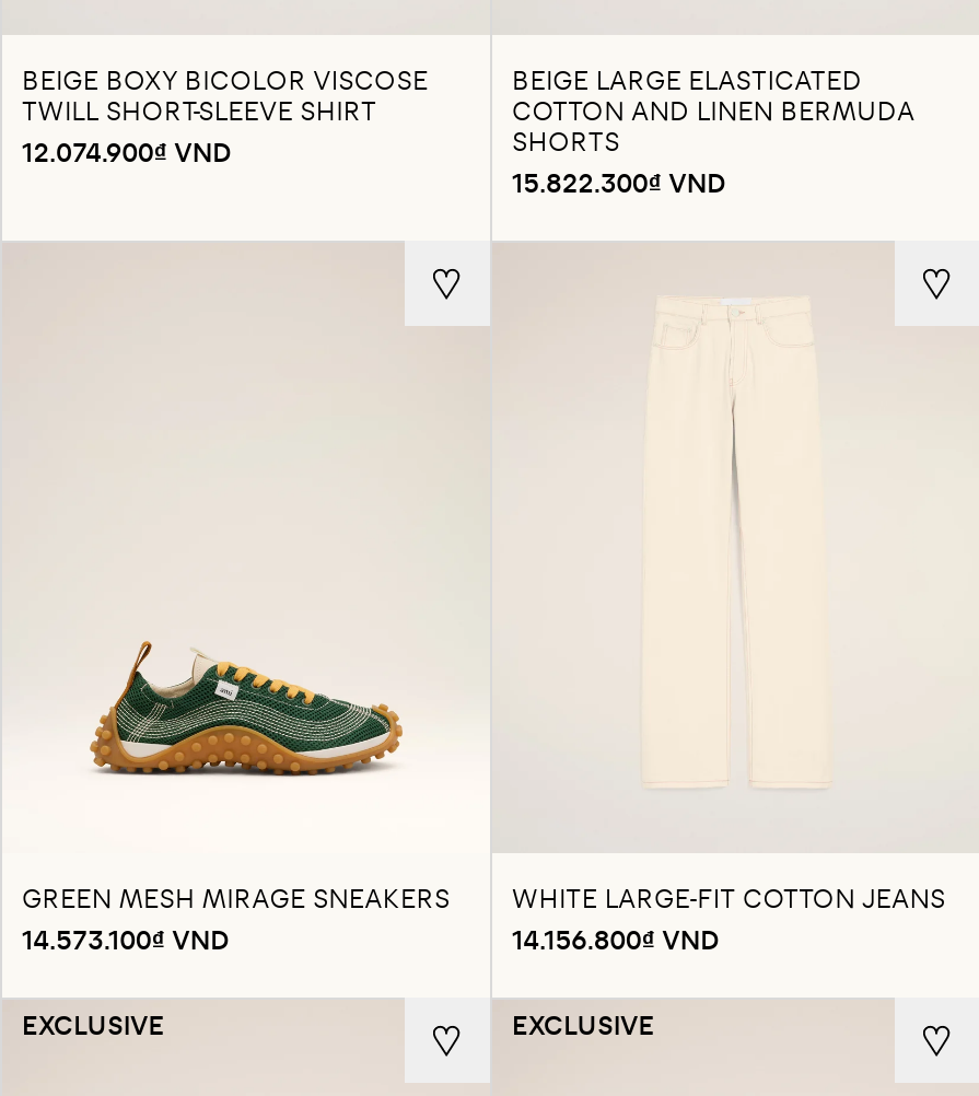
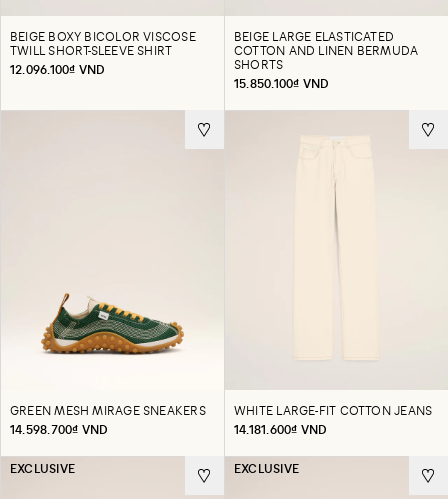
[22,133,233,168] 12.074.900₫ VND -> [10,61,105,77] 12.096.100₫ VND
[512,164,727,199] 15.822.300₫ VND -> [234,75,329,91] 15.850.100₫ VND
[22,921,230,956] 14.573.100₫ VND -> [10,421,108,437] 14.598.700₫ VND
[512,921,720,956] 14.156.800₫ VND -> [234,421,327,437] 14.181.600₫ VND

